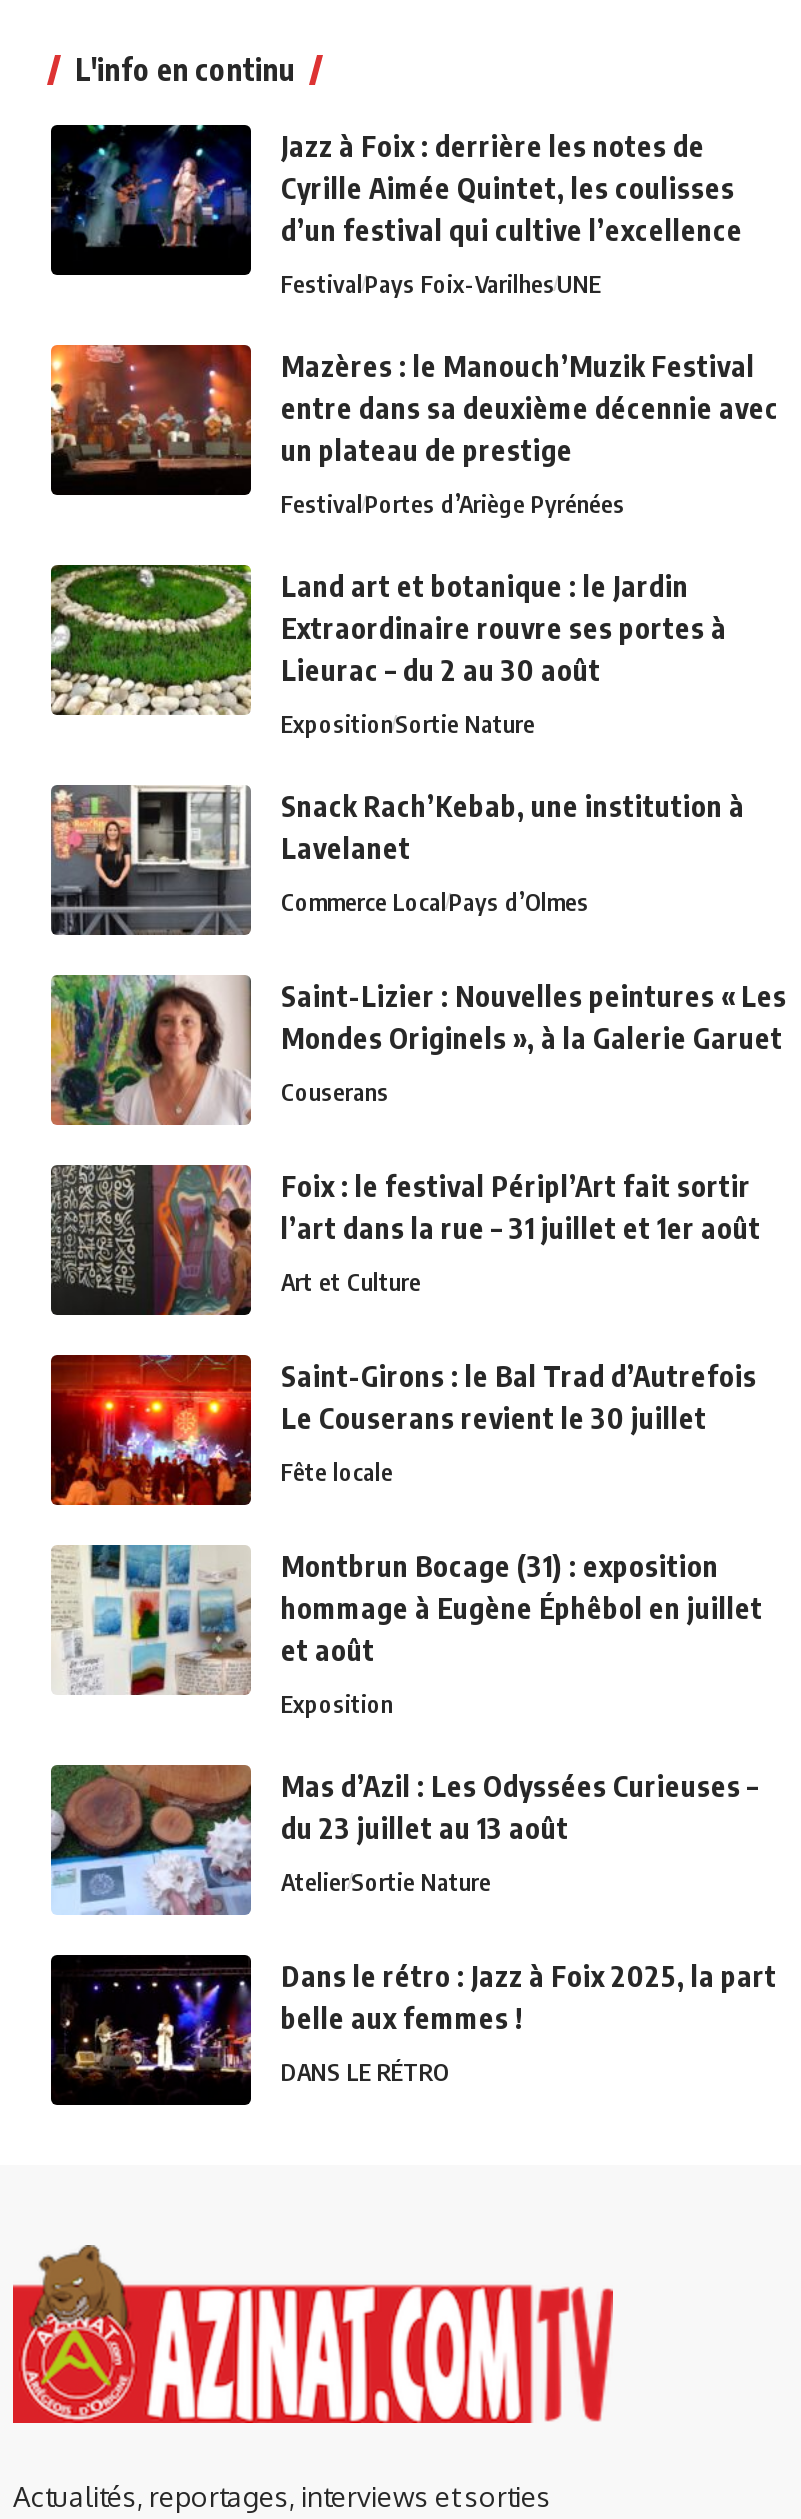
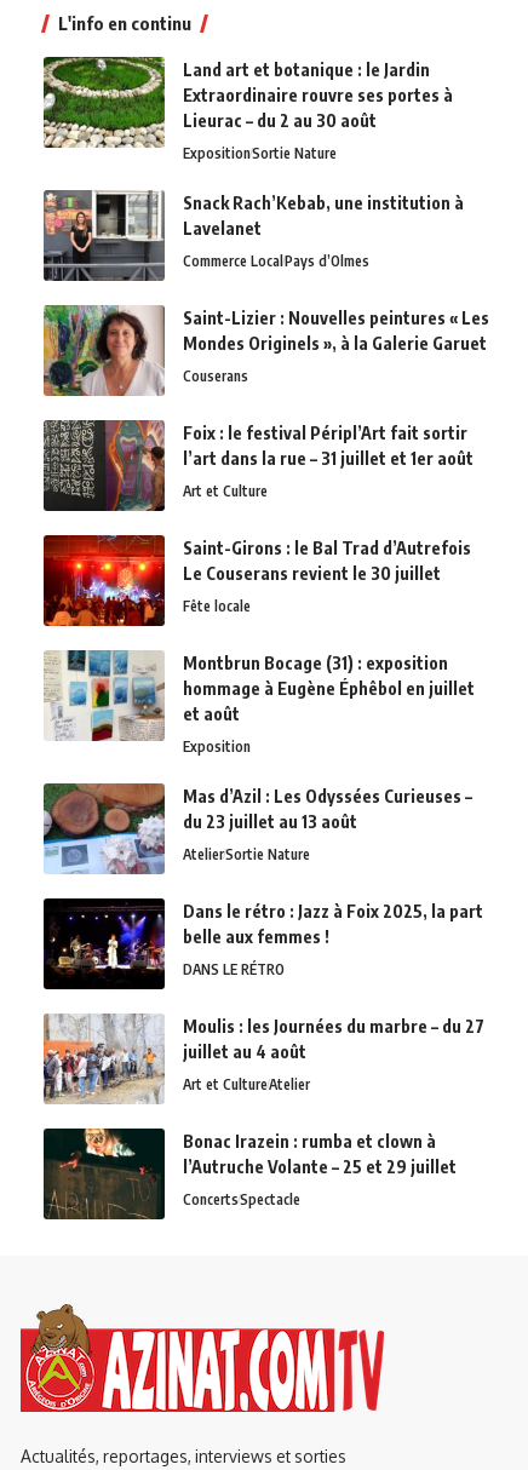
[49,123,779,518] [image] | Jazz à Foix : derrière les notes de | Cyrille Aimée Quintet, les coulisses | d’un festival qui cultive l’excellence | FestivalPays Foix-VarilhesUNE | Mazères : le Manouch’Muzik Festival | entre dans sa deuxième décennie avec | un plateau de prestige | FestivalPortes d’Ariège Pyrénées -> none
[49,343,253,497] [image] -> none
moved [47,561,787,2086] -> [41,54,489,978]: [image] | Land art et botanique : le Jardin | Extraordinaire rouvre ses portes à | ... | belle aux femmes ! | DANS LE RÉTRO
none -> [42,1014,484,1208] [image] | Moulis : les Journées du marbre – du 27 | juillet au 4 août | Art et CultureAtelier | Bonac Irazein : rumba et clown à | l’Autruche Volante – 25 et 29 juillet | ConcertsSpectacle
none -> [44,1127,166,1219] [image]

